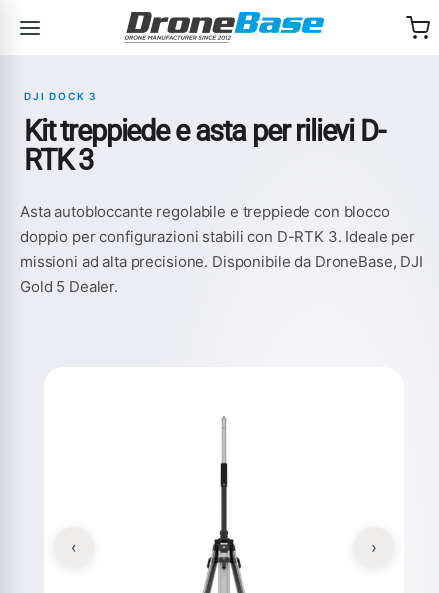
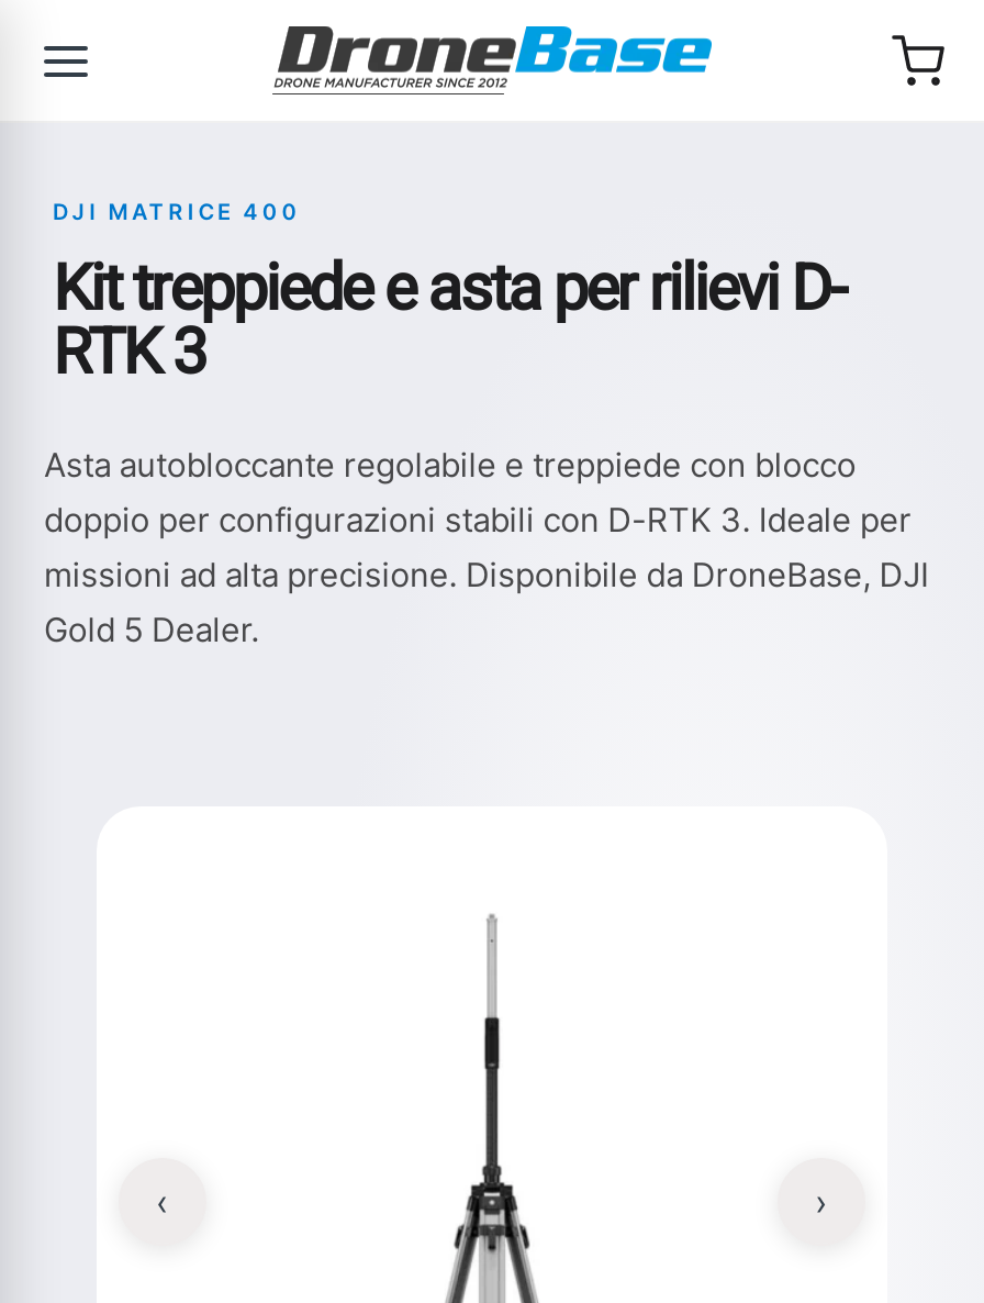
[24,90,98,102] DJI DOCK 3 -> [53,198,301,224] DJI MATRICE 400

